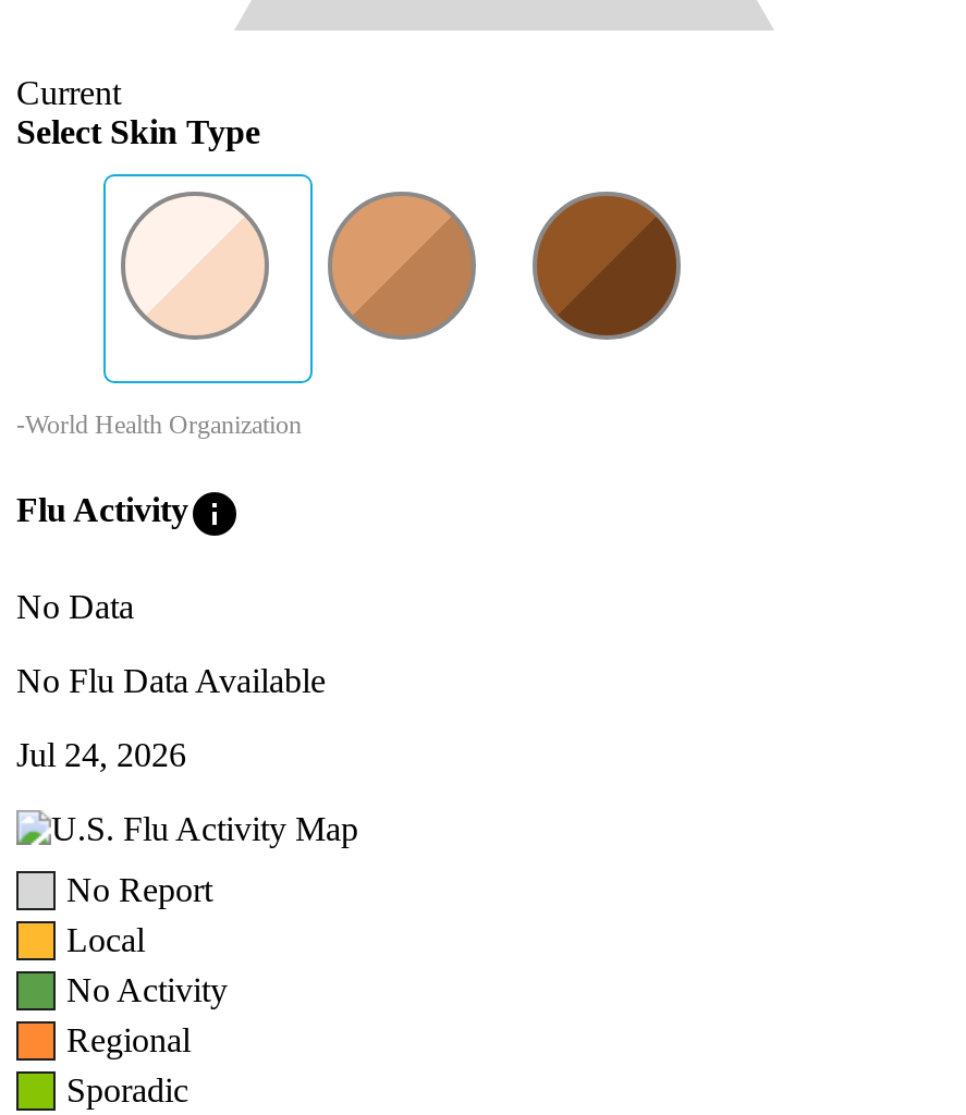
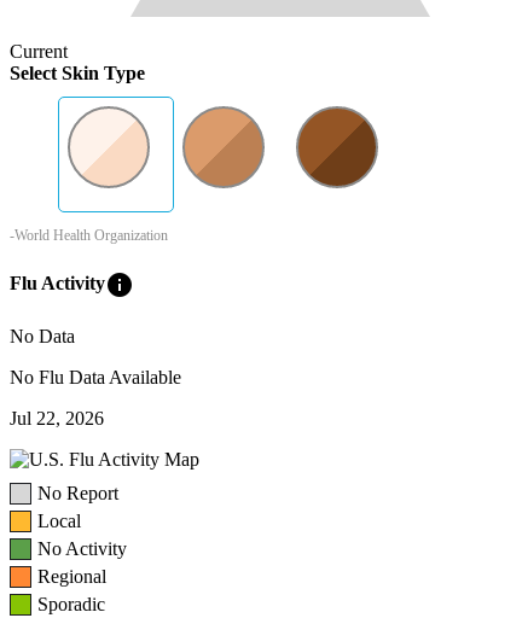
[16,735,186,772] Jul 24, 2026 -> [10,407,104,428] Jul 22, 2026

